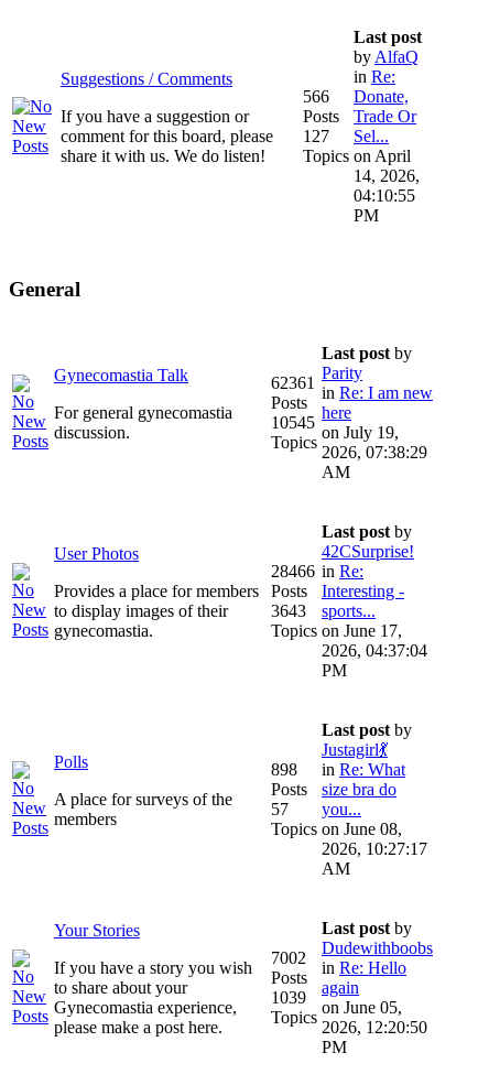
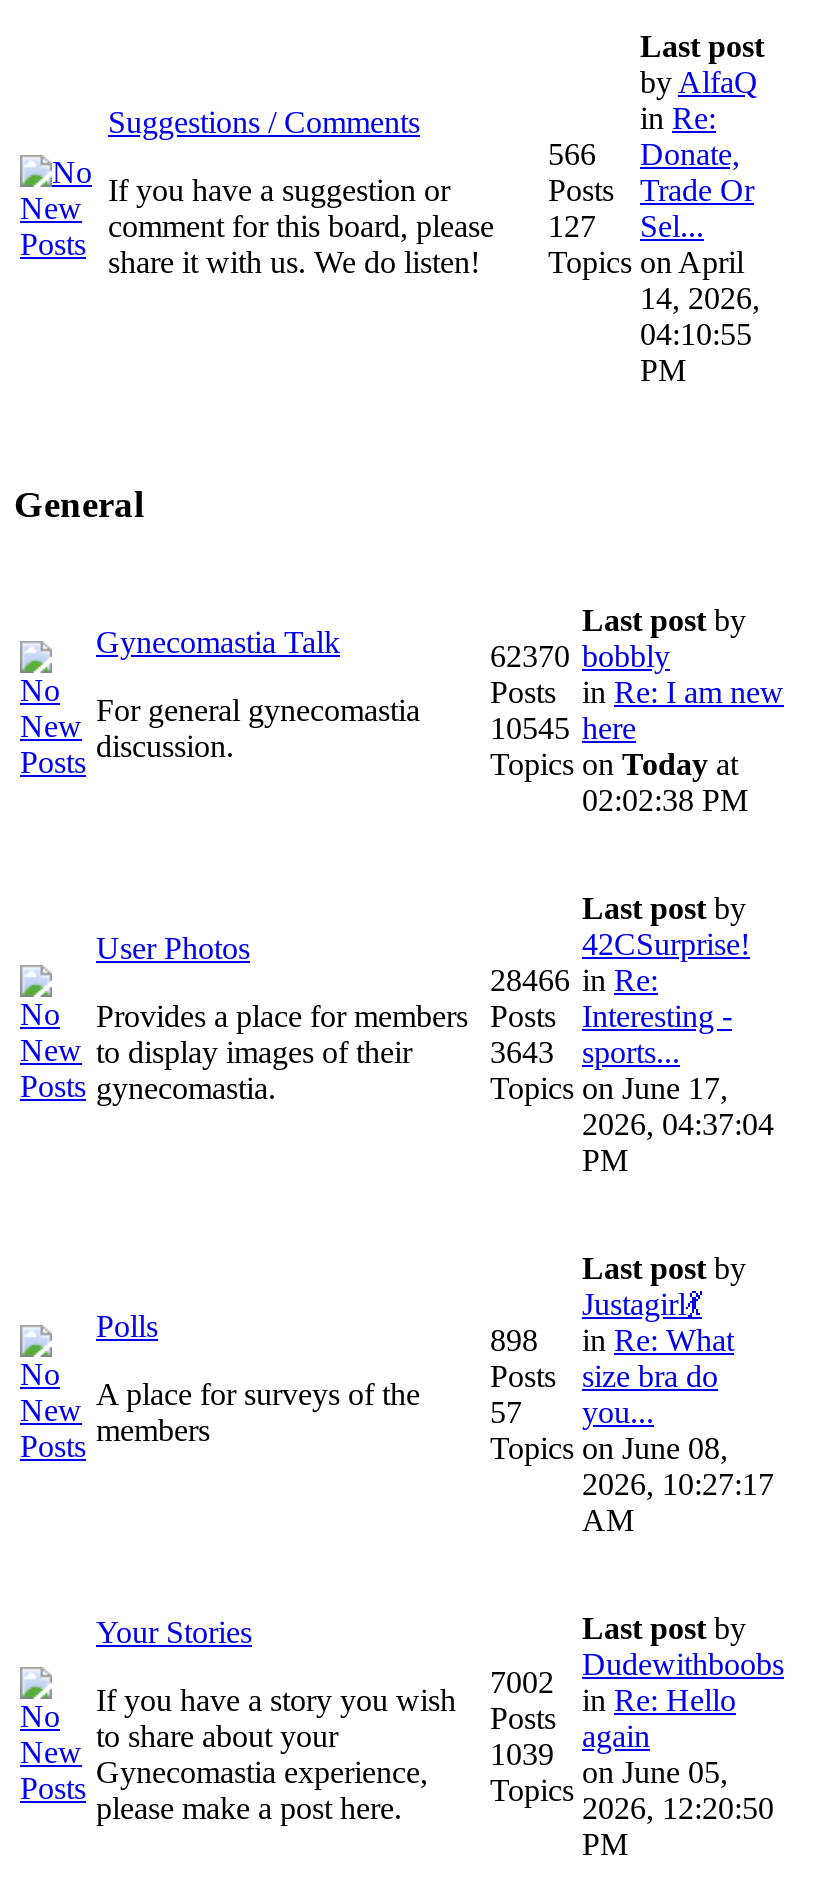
[322,363,362,382] Parity -> [582,639,670,673] bobbly
[271,373,315,392] 62361 -> [490,639,570,673] 62370
[322,423,427,481] on July 19, | 2026, 07:38:29 | AM -> [582,747,748,817] on Today at | 02:02:38 PM

